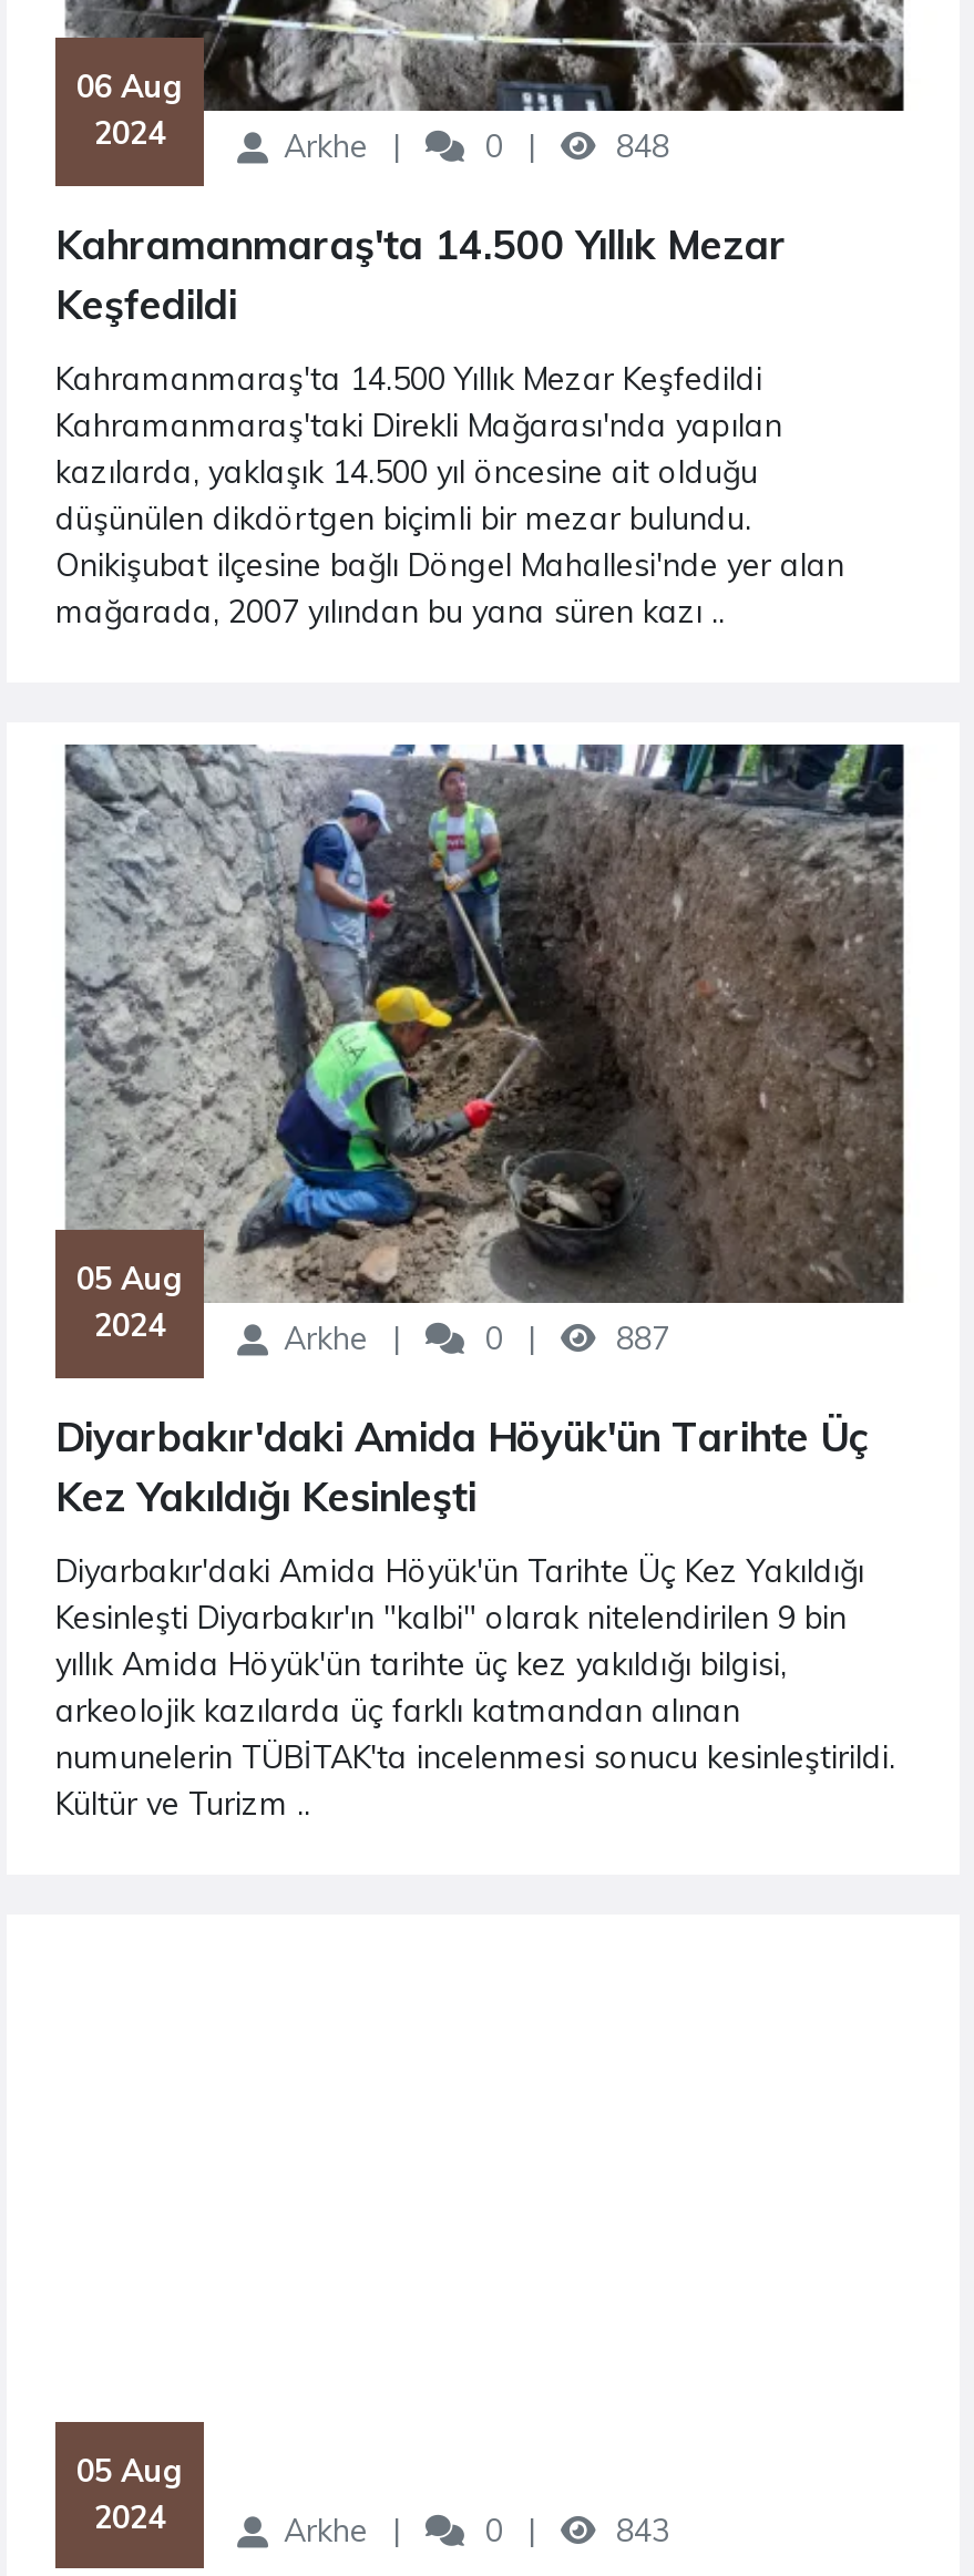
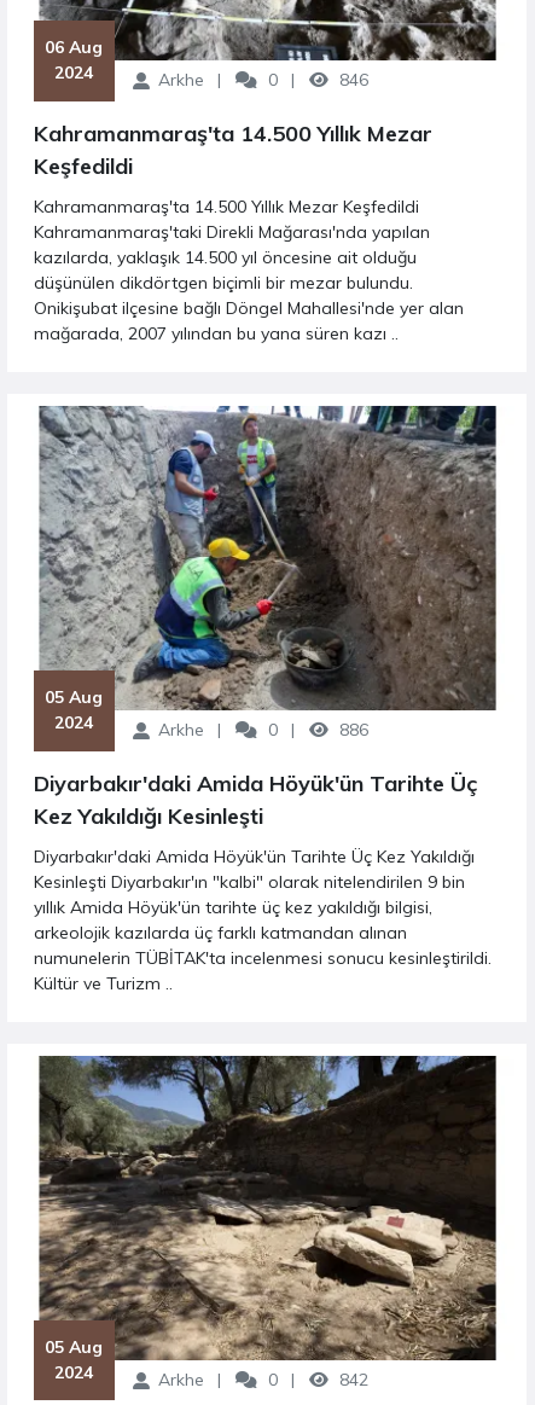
[607,127,669,167] 848 -> [335,69,368,91] 846
[607,1319,669,1359] 887 -> [335,719,368,741] 886
none -> [37,1055,498,1362] [image]
[607,2511,669,2551] 843 -> [335,1369,368,1391] 842

